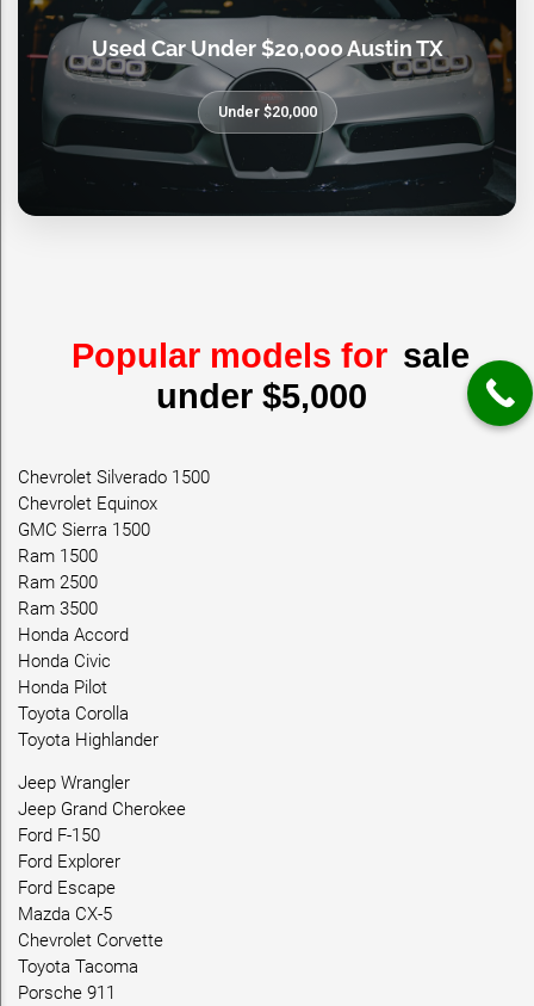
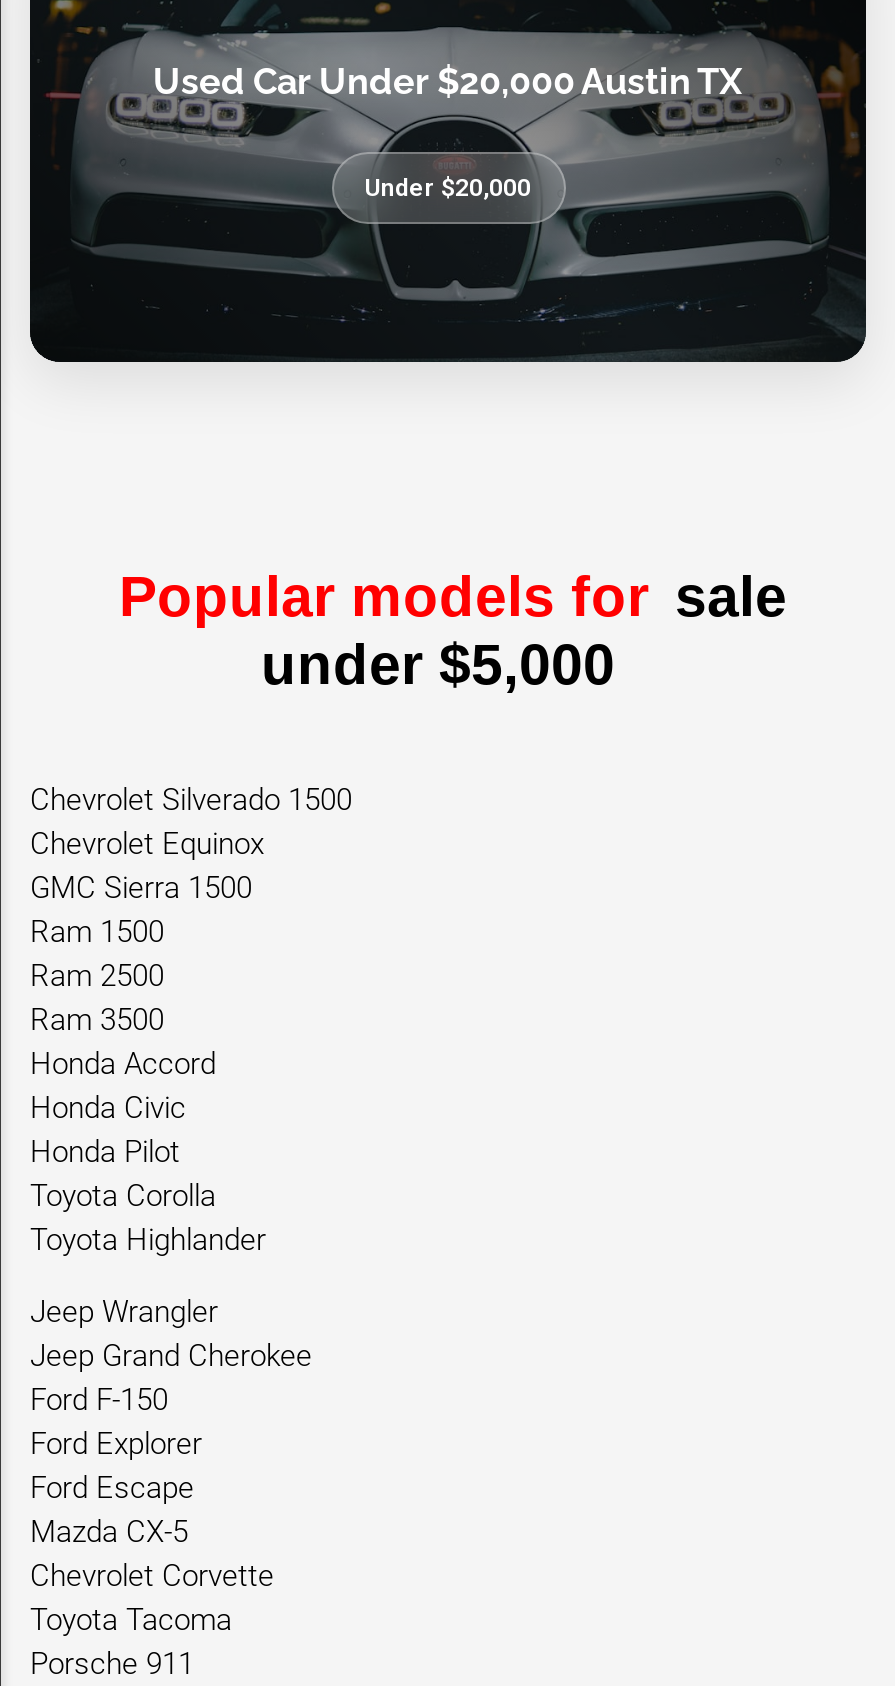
[465,359,530,431] [image] -> none

